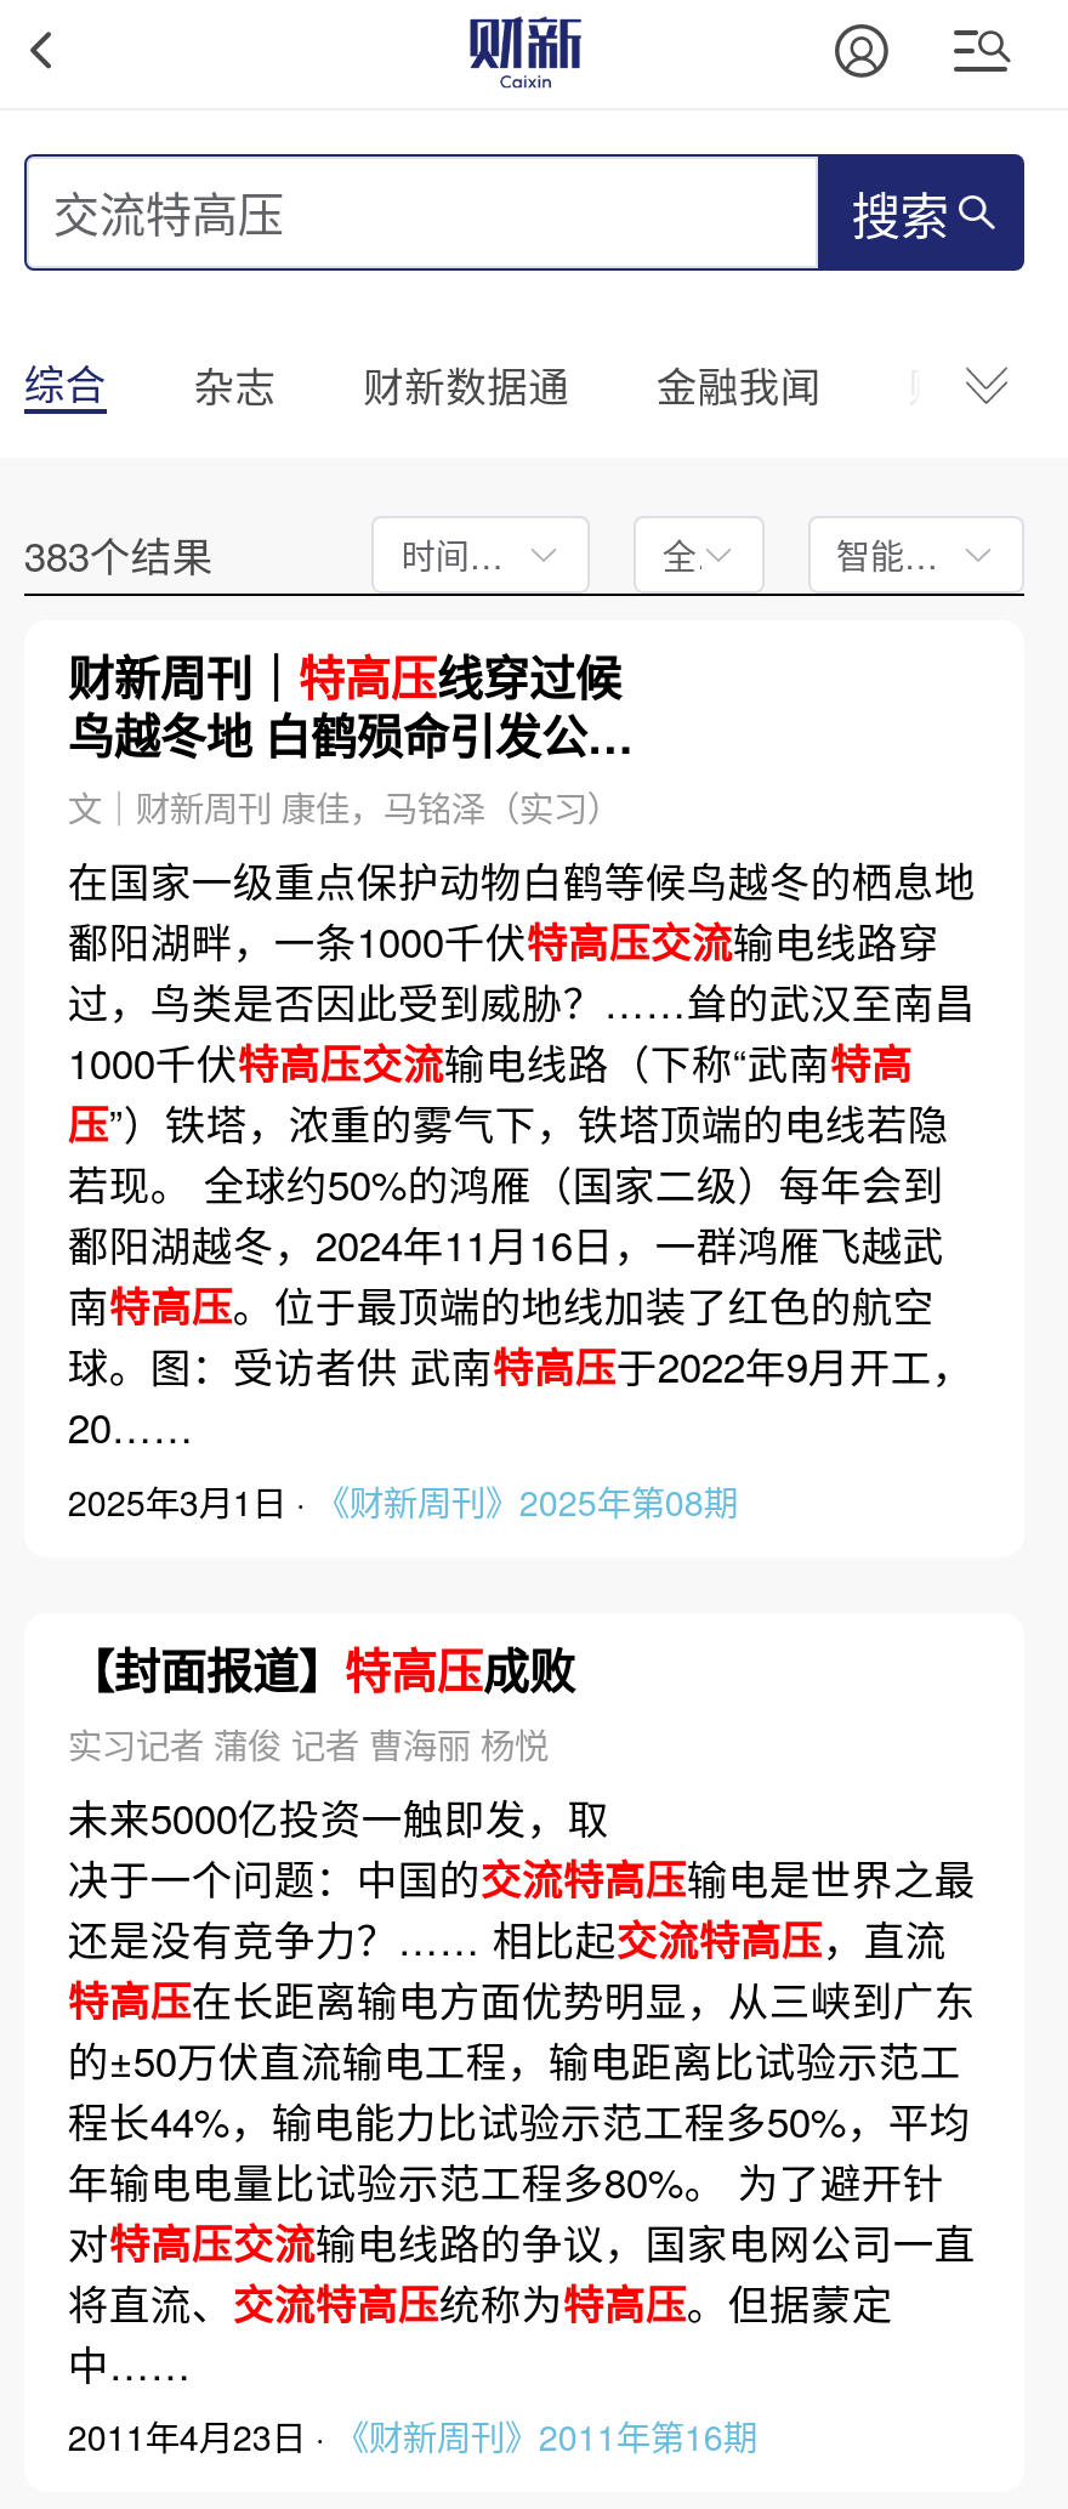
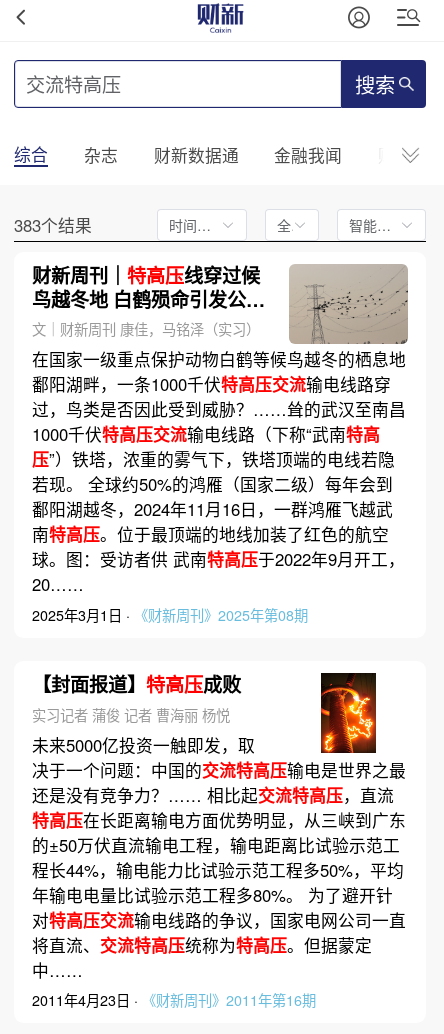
none -> [288,264,409,345] [image]
none -> [320,672,377,754] [image]

